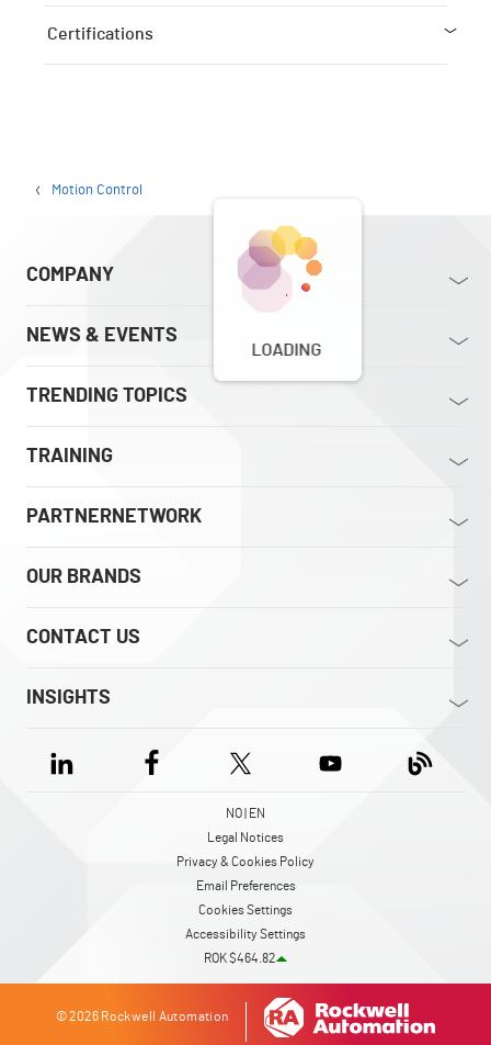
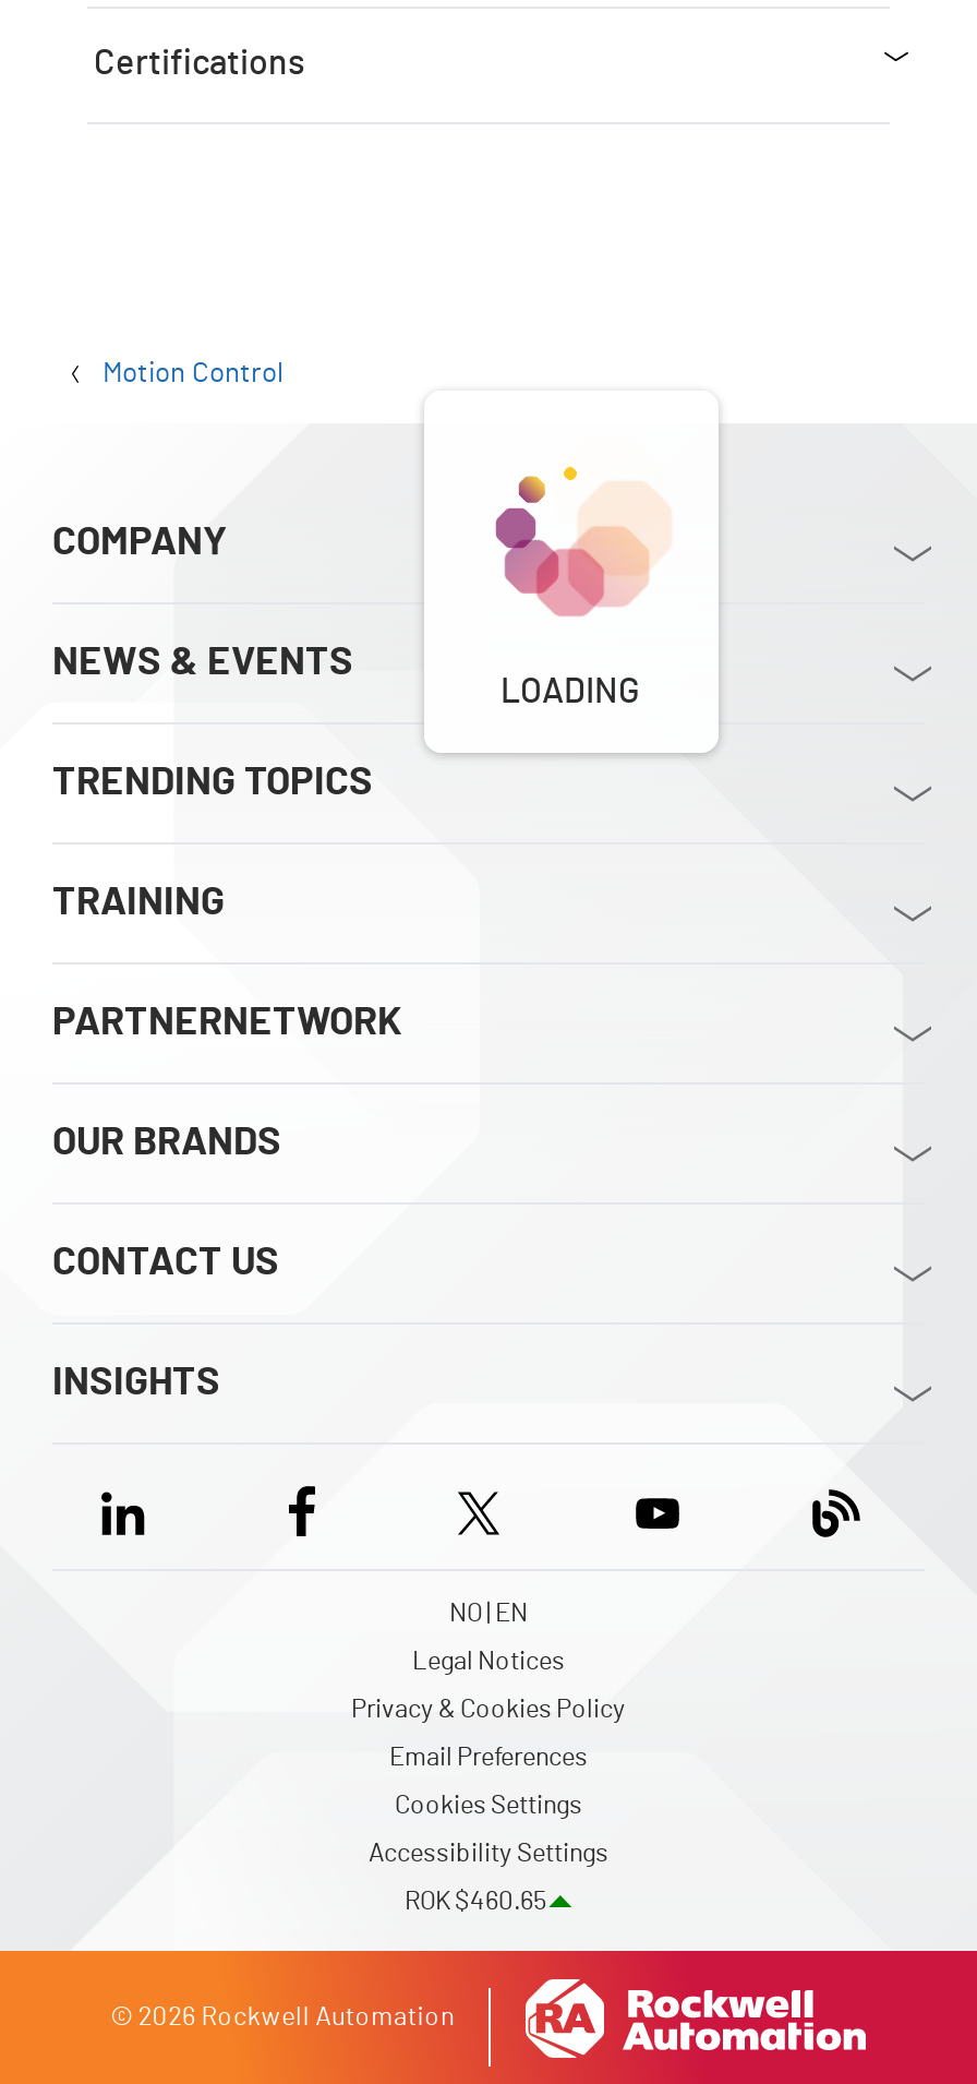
[238,225,335,312] [image] -> [475,445,670,618] [image]
[203,952,275,965] ROK $464.82 -> [405,1888,546,1914] ROK $460.65

